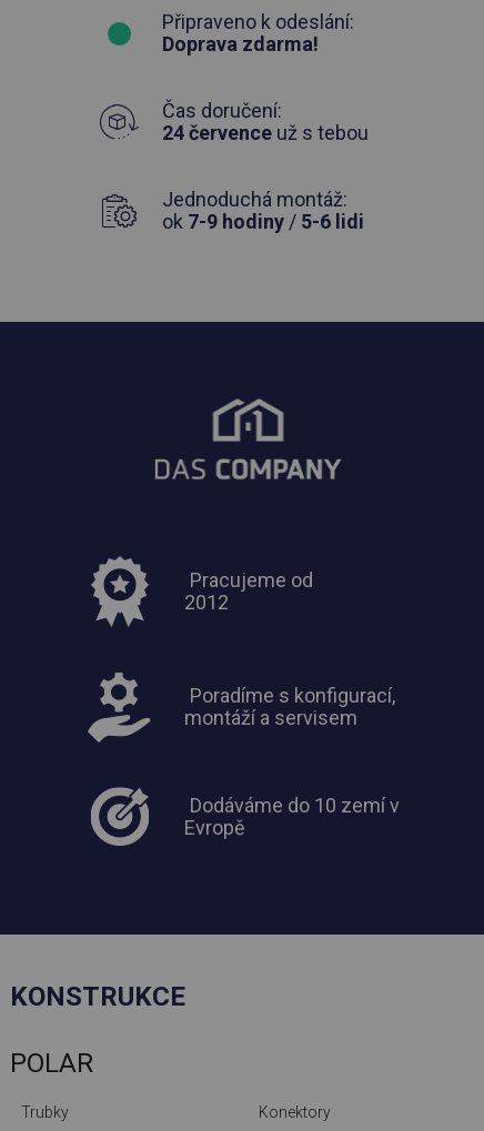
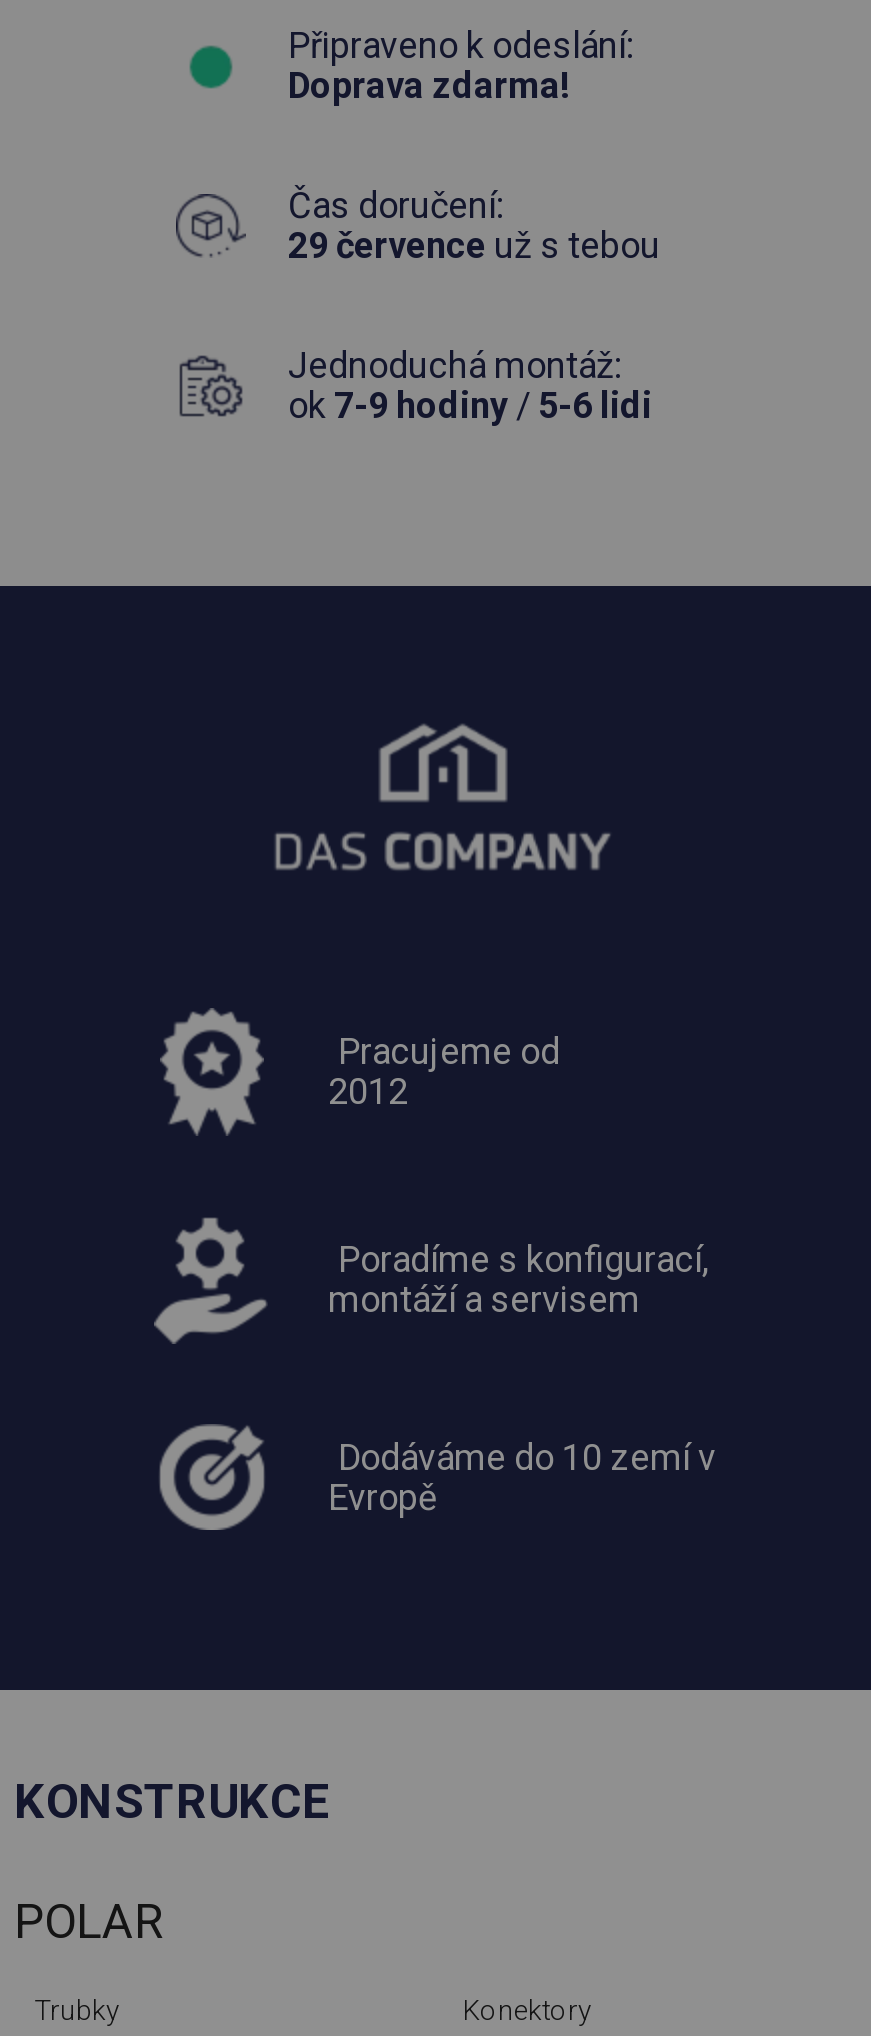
[162,121,369,144] 24 července už s tebou -> [288,223,660,265] 29 července už s tebou

